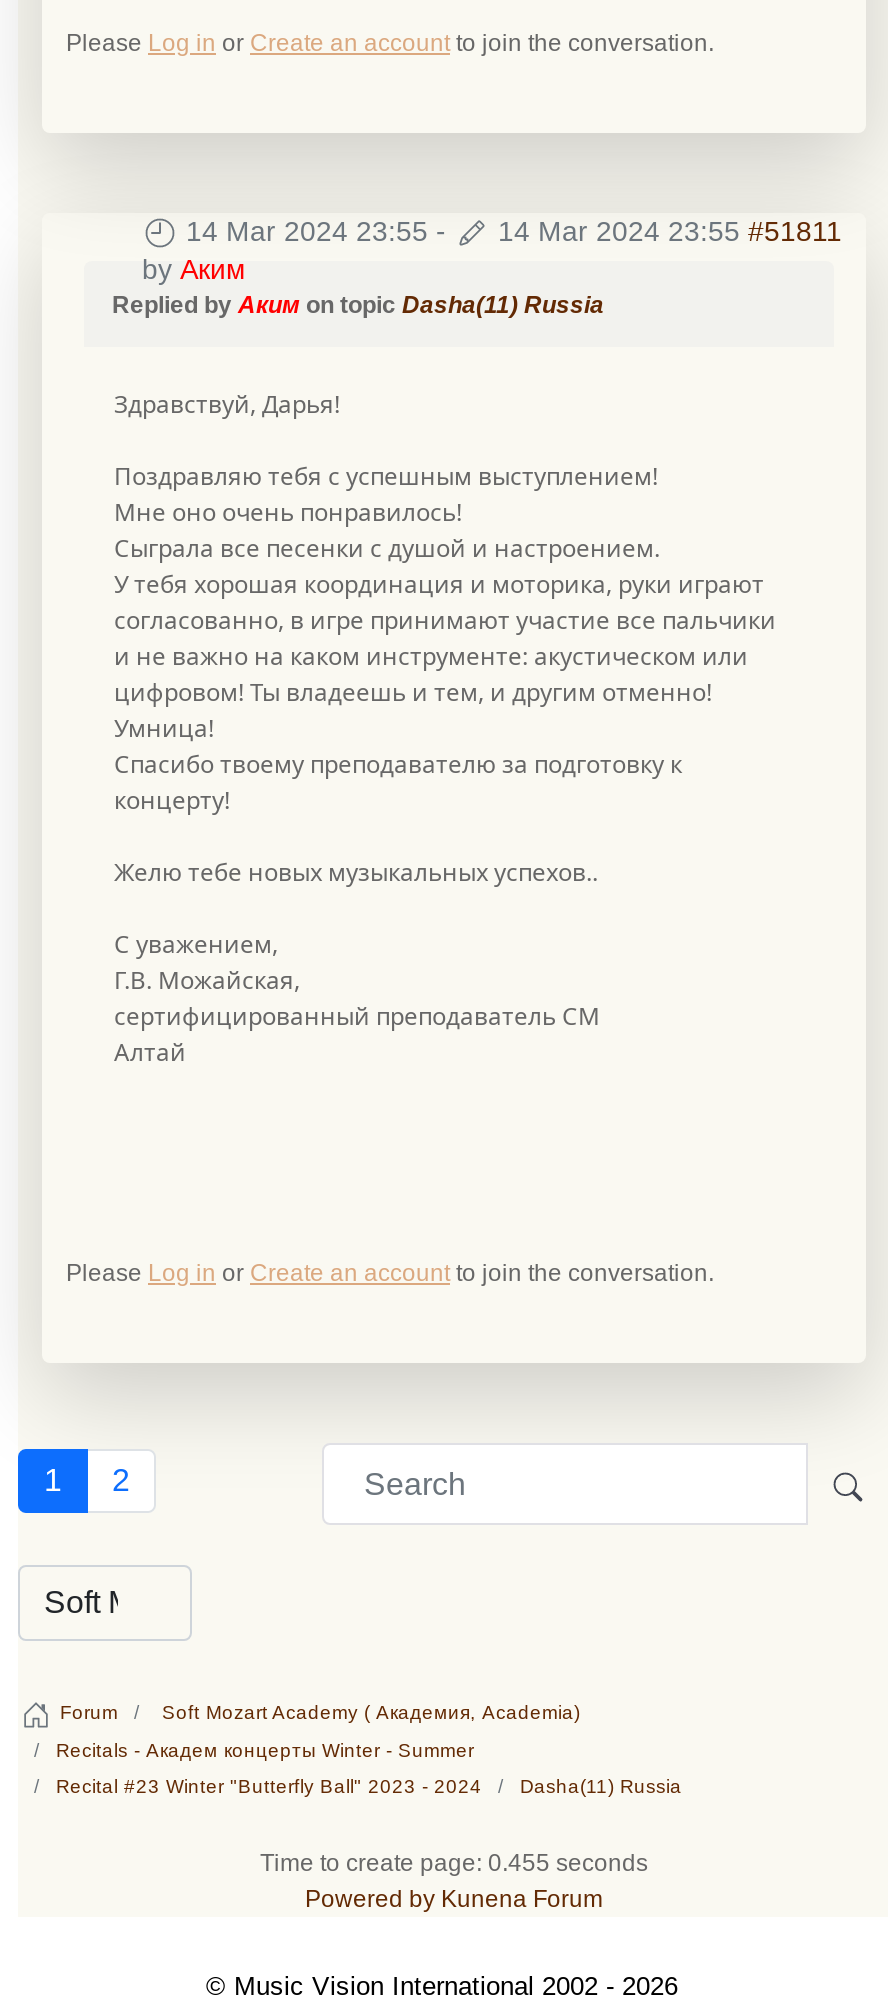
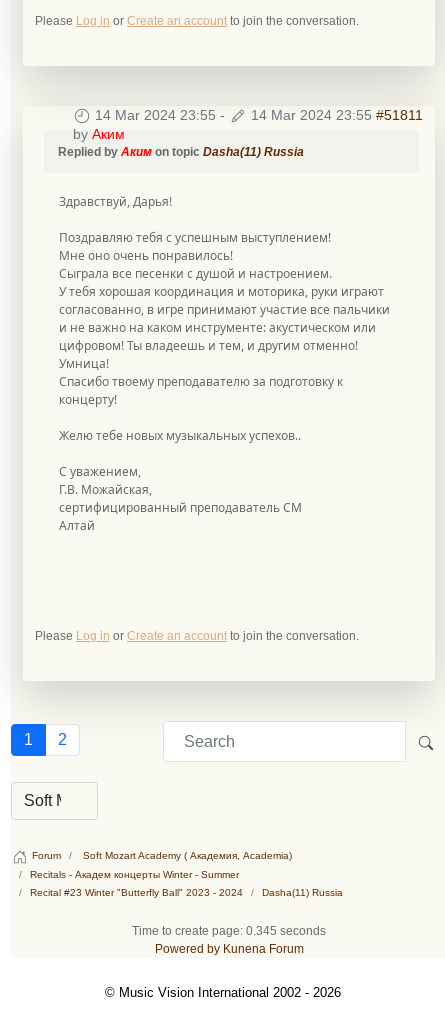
[260,1849,648,1877] Time to create page: 0.455 seconds -> [132,924,326,938] Time to create page: 0.345 seconds

